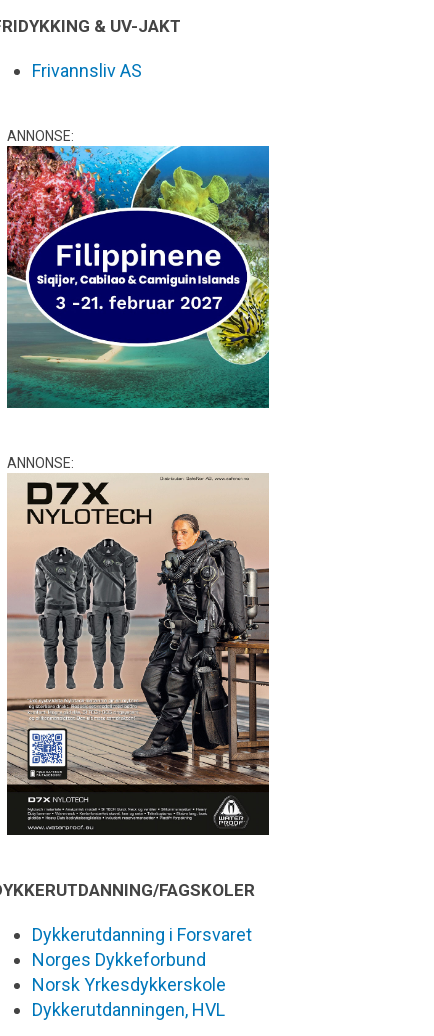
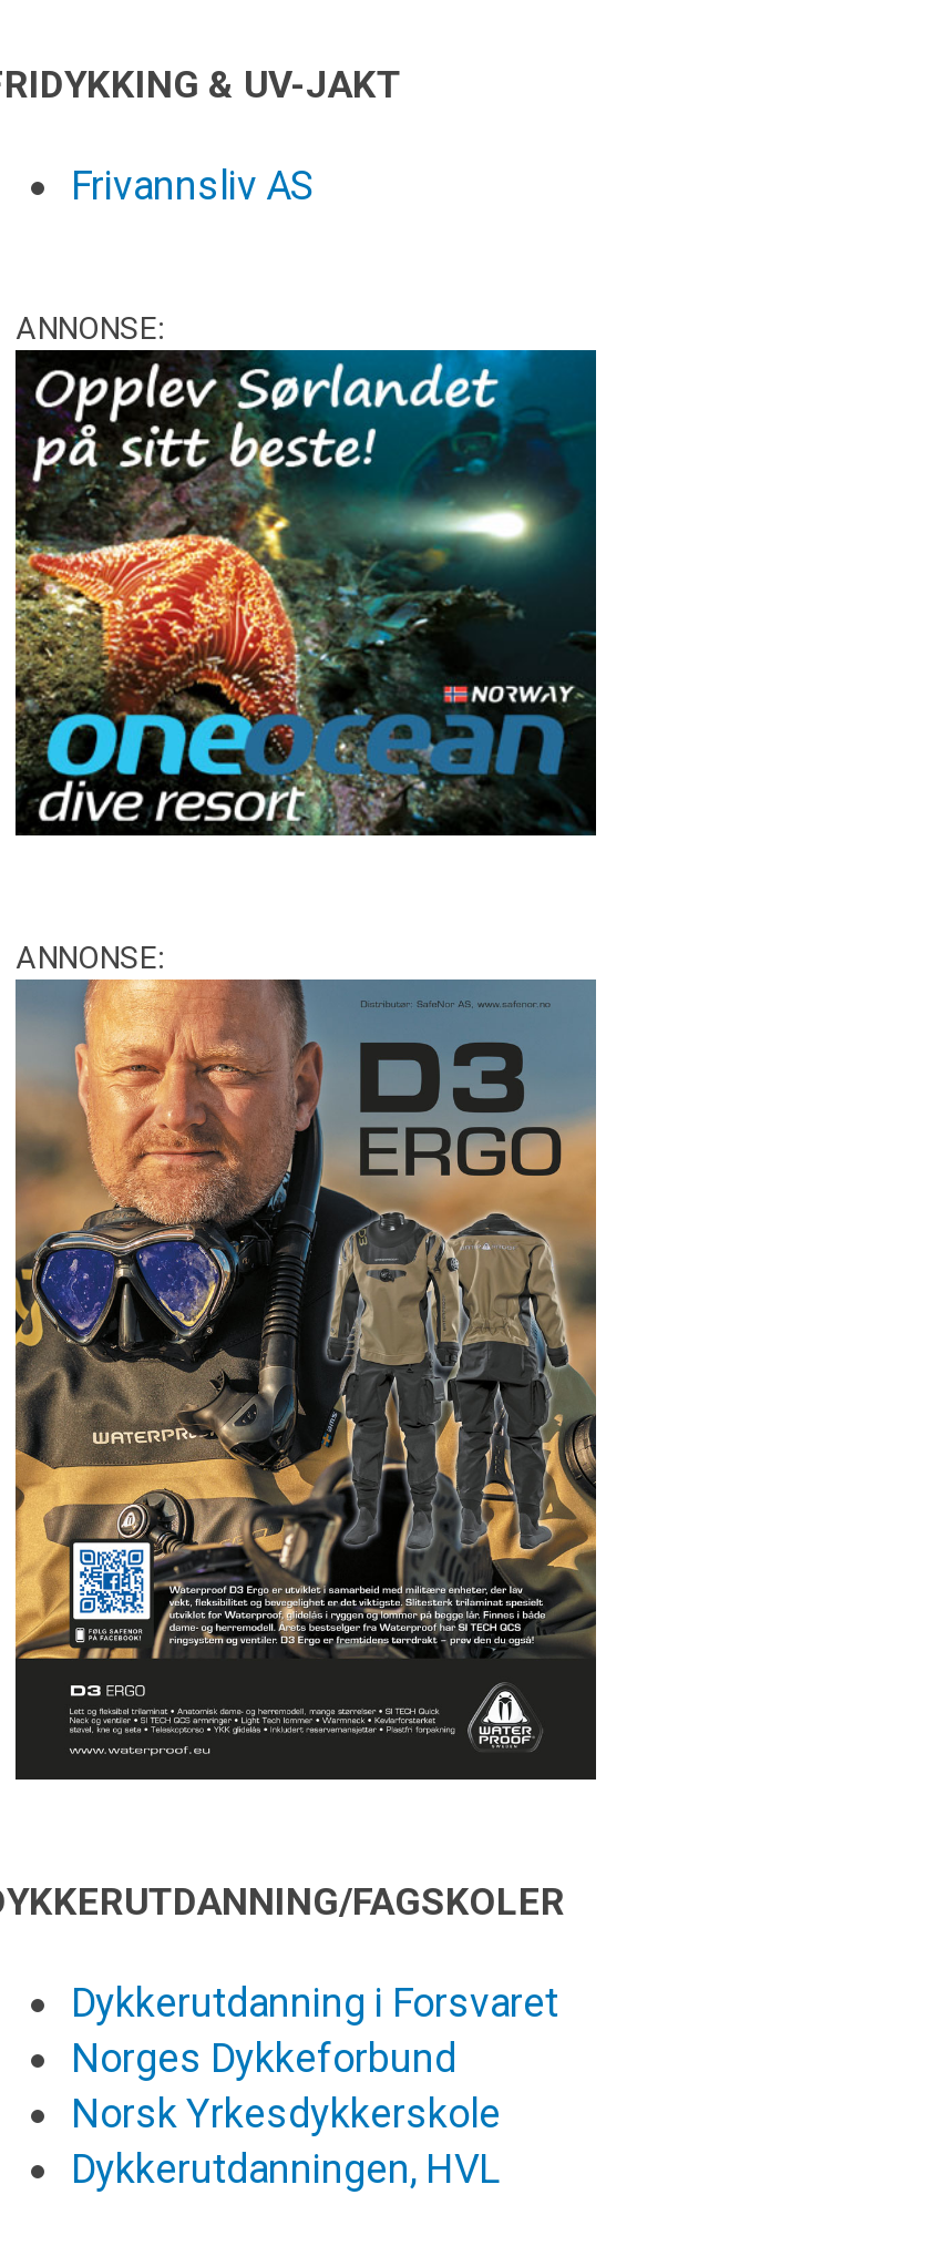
[6,145,270,409] [image] -> [13,347,598,839] [image]
[7,474,270,836] [image] -> [13,978,598,1781] [image]

